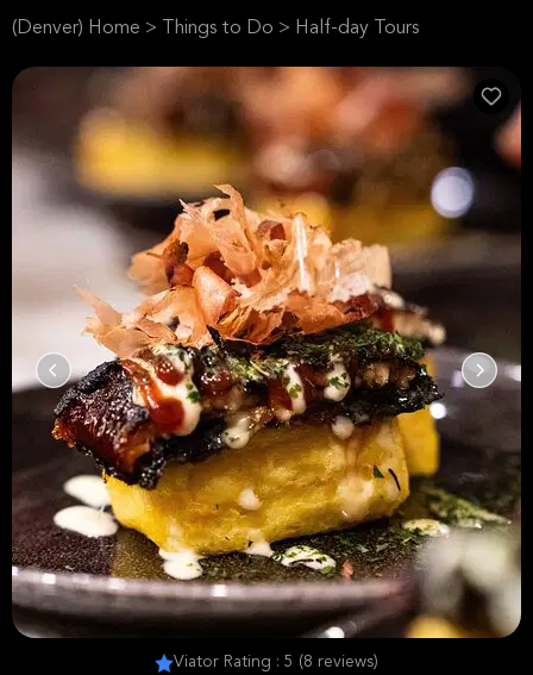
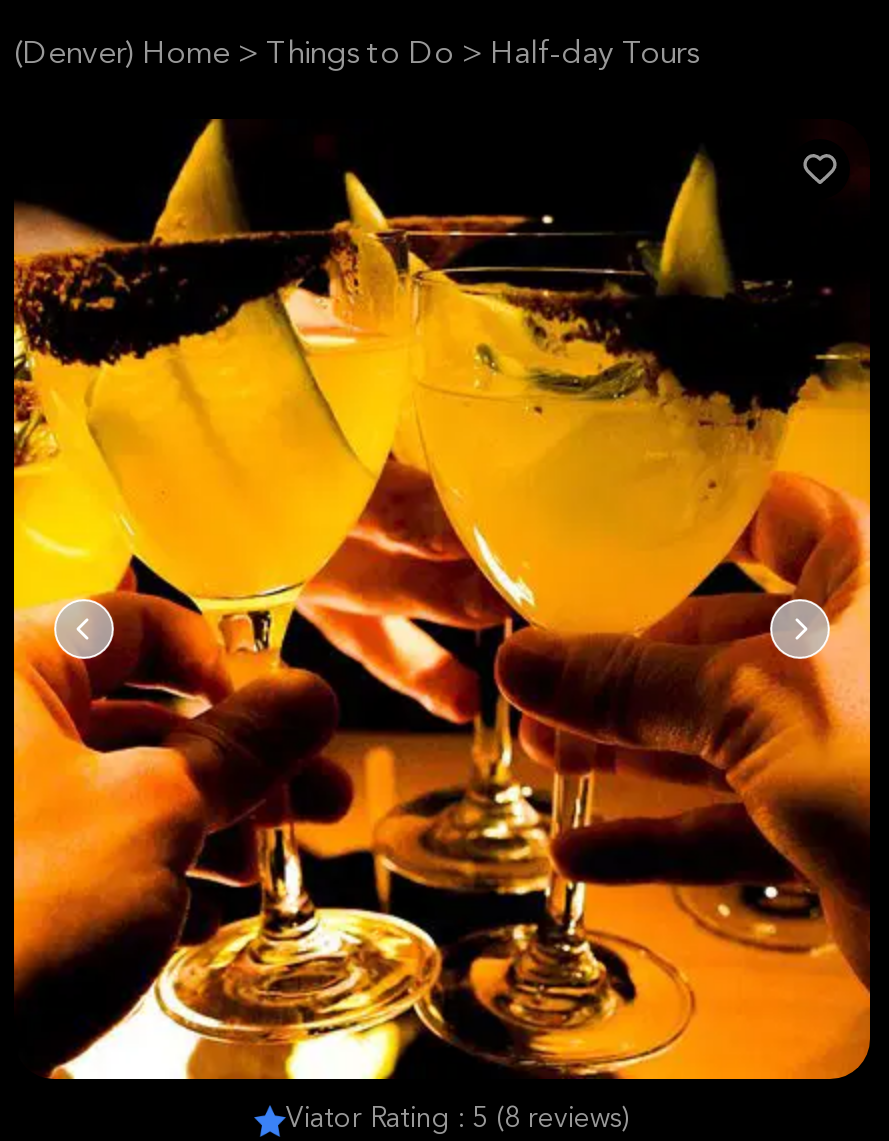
[11,65,522,639] [image] -> [12,119,872,1081] [image]

